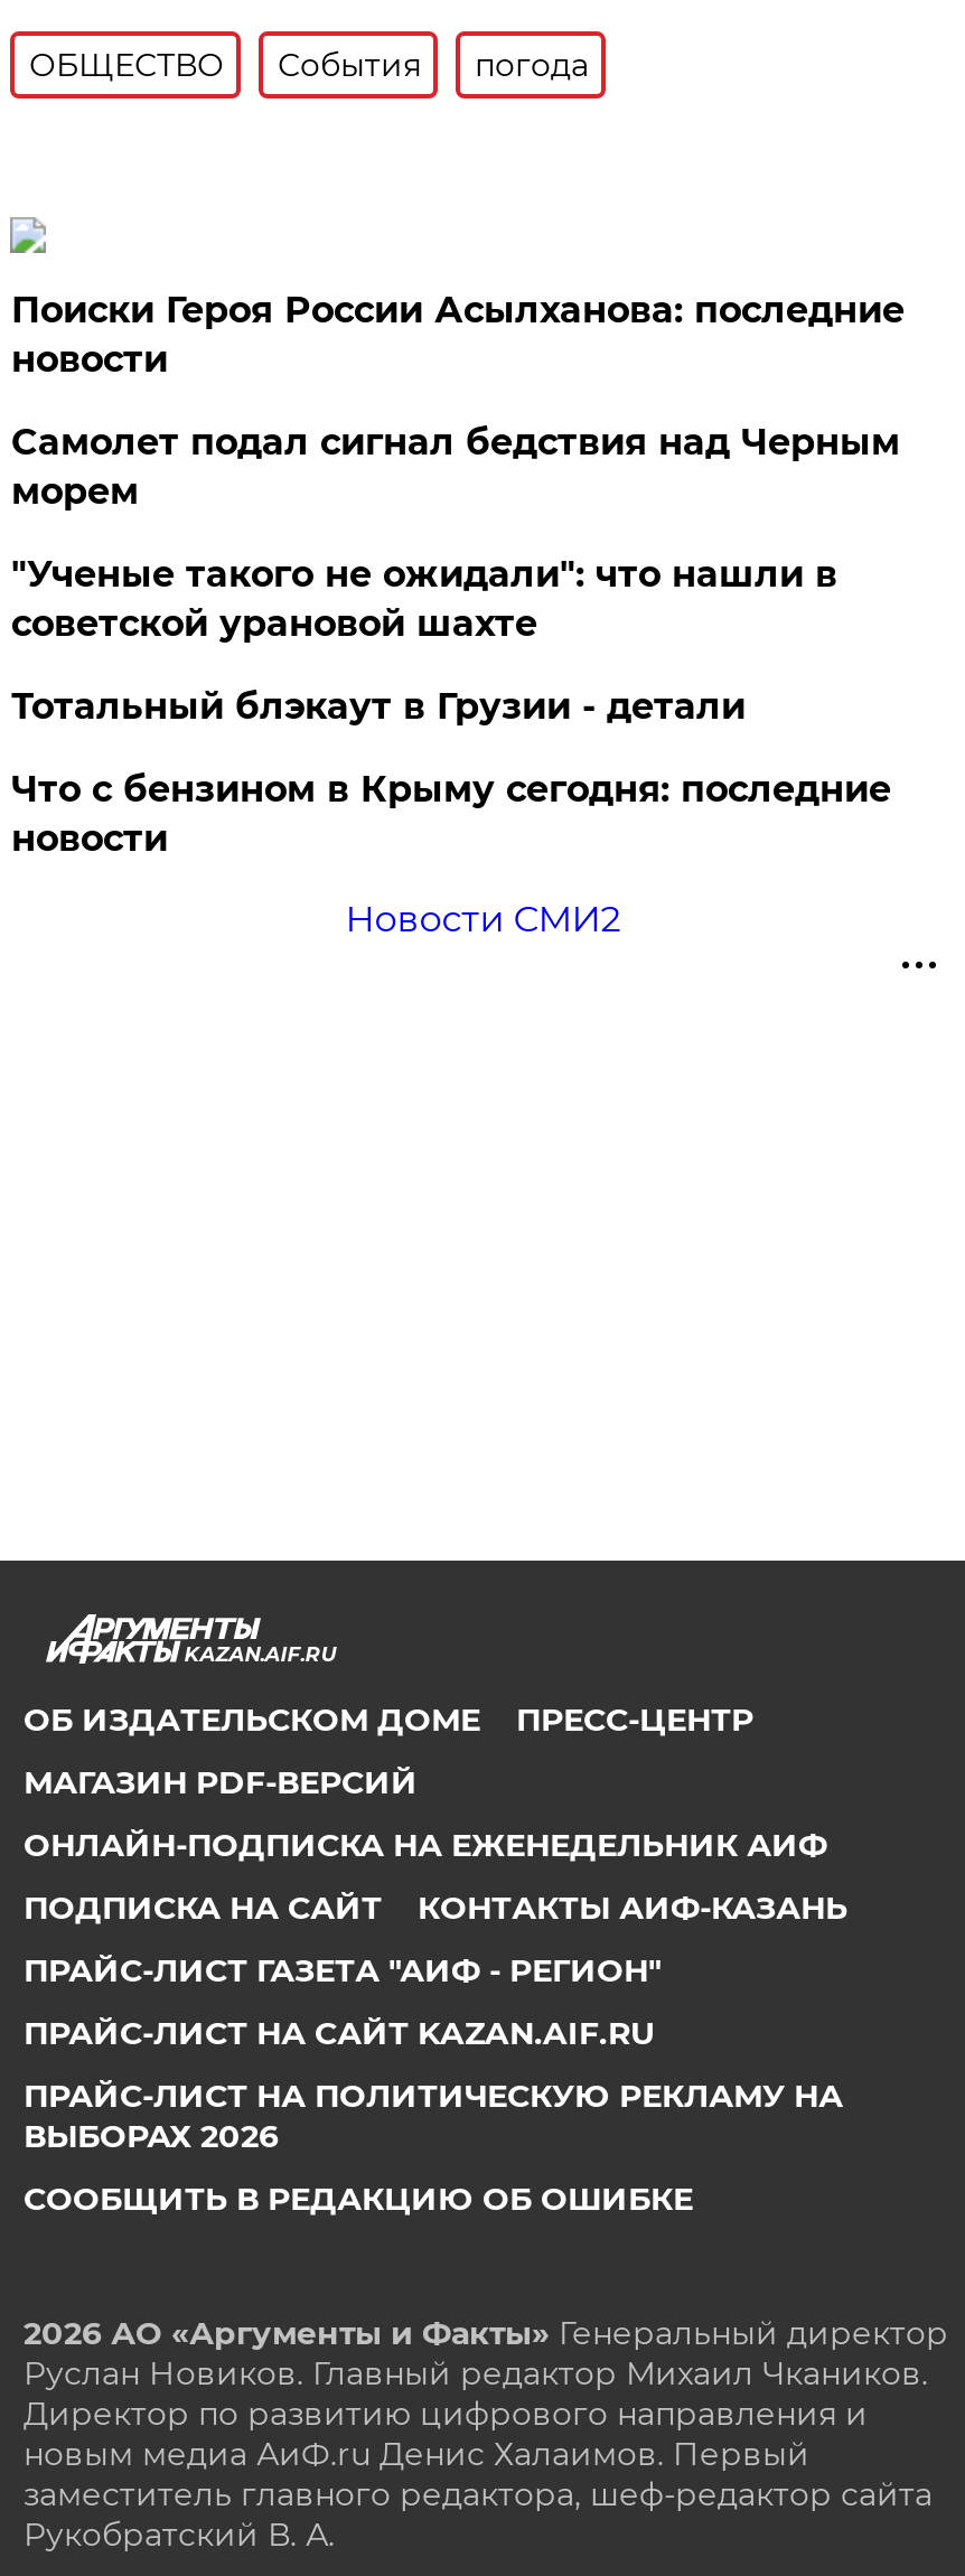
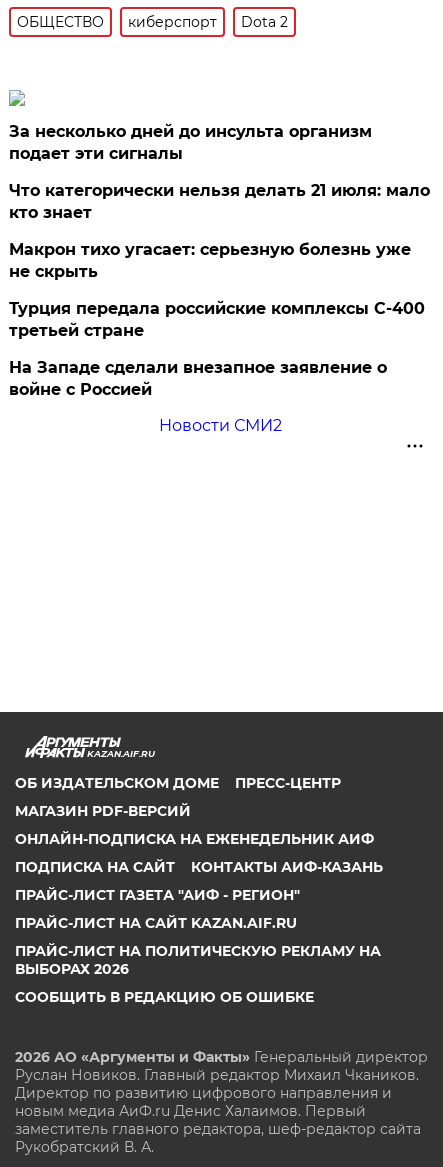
[277,45,589,85] События | погода -> [128,13,288,31] киберспорт | Dota 2
[11,289,904,381] Поиски Героя России Асылханова: последние | новости -> [9,122,372,163] За несколько дней до инсульта организм | подает эти сигналы
[11,421,900,513] Самолет подал сигнал бедствия над Черным | морем -> [9,181,430,222] Что категорически нельзя делать 21 июля: мало | кто знает
[11,553,837,645] "Ученые такого не ожидали": что нашли в | советской урановой шахте -> [9,240,411,281] Макрон тихо угасает: серьезную болезнь уже | не скрыть
[11,685,745,728] Тотальный блэкаут в Грузии - детали -> [9,299,425,340] Турция передала российские комплексы С-400 | третьей стране
[11,768,891,860] Что с бензином в Крыму сегодня: последние | новости -> [9,358,387,399] На Западе сделали внезапное заявление о | войне с Россией

